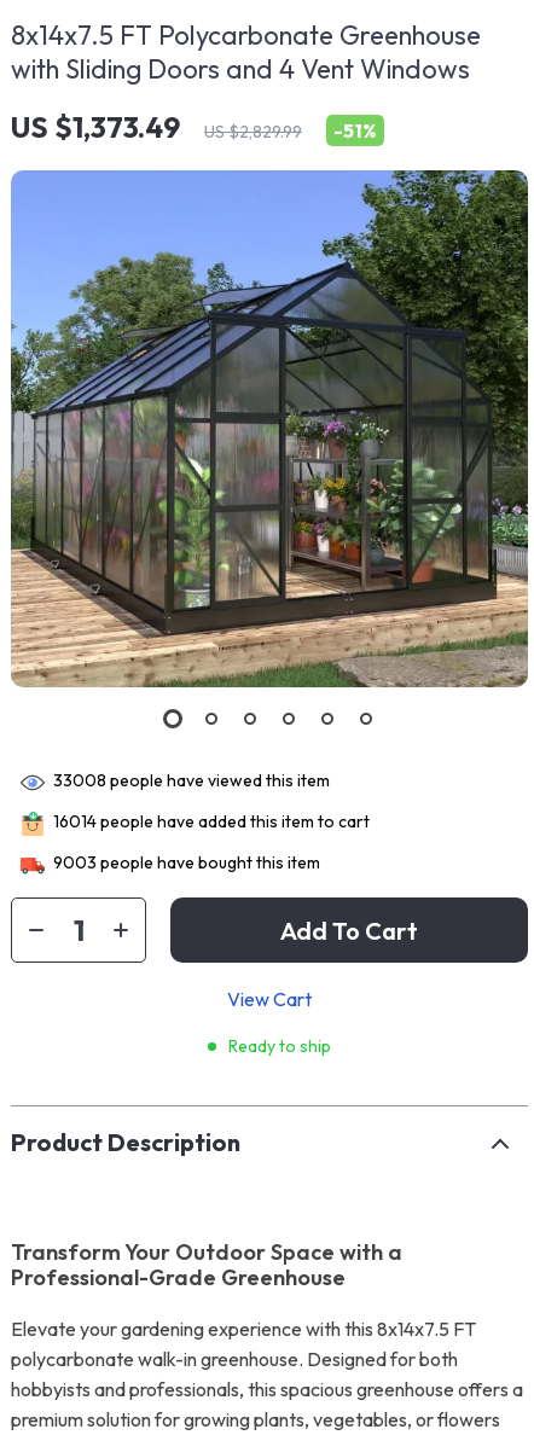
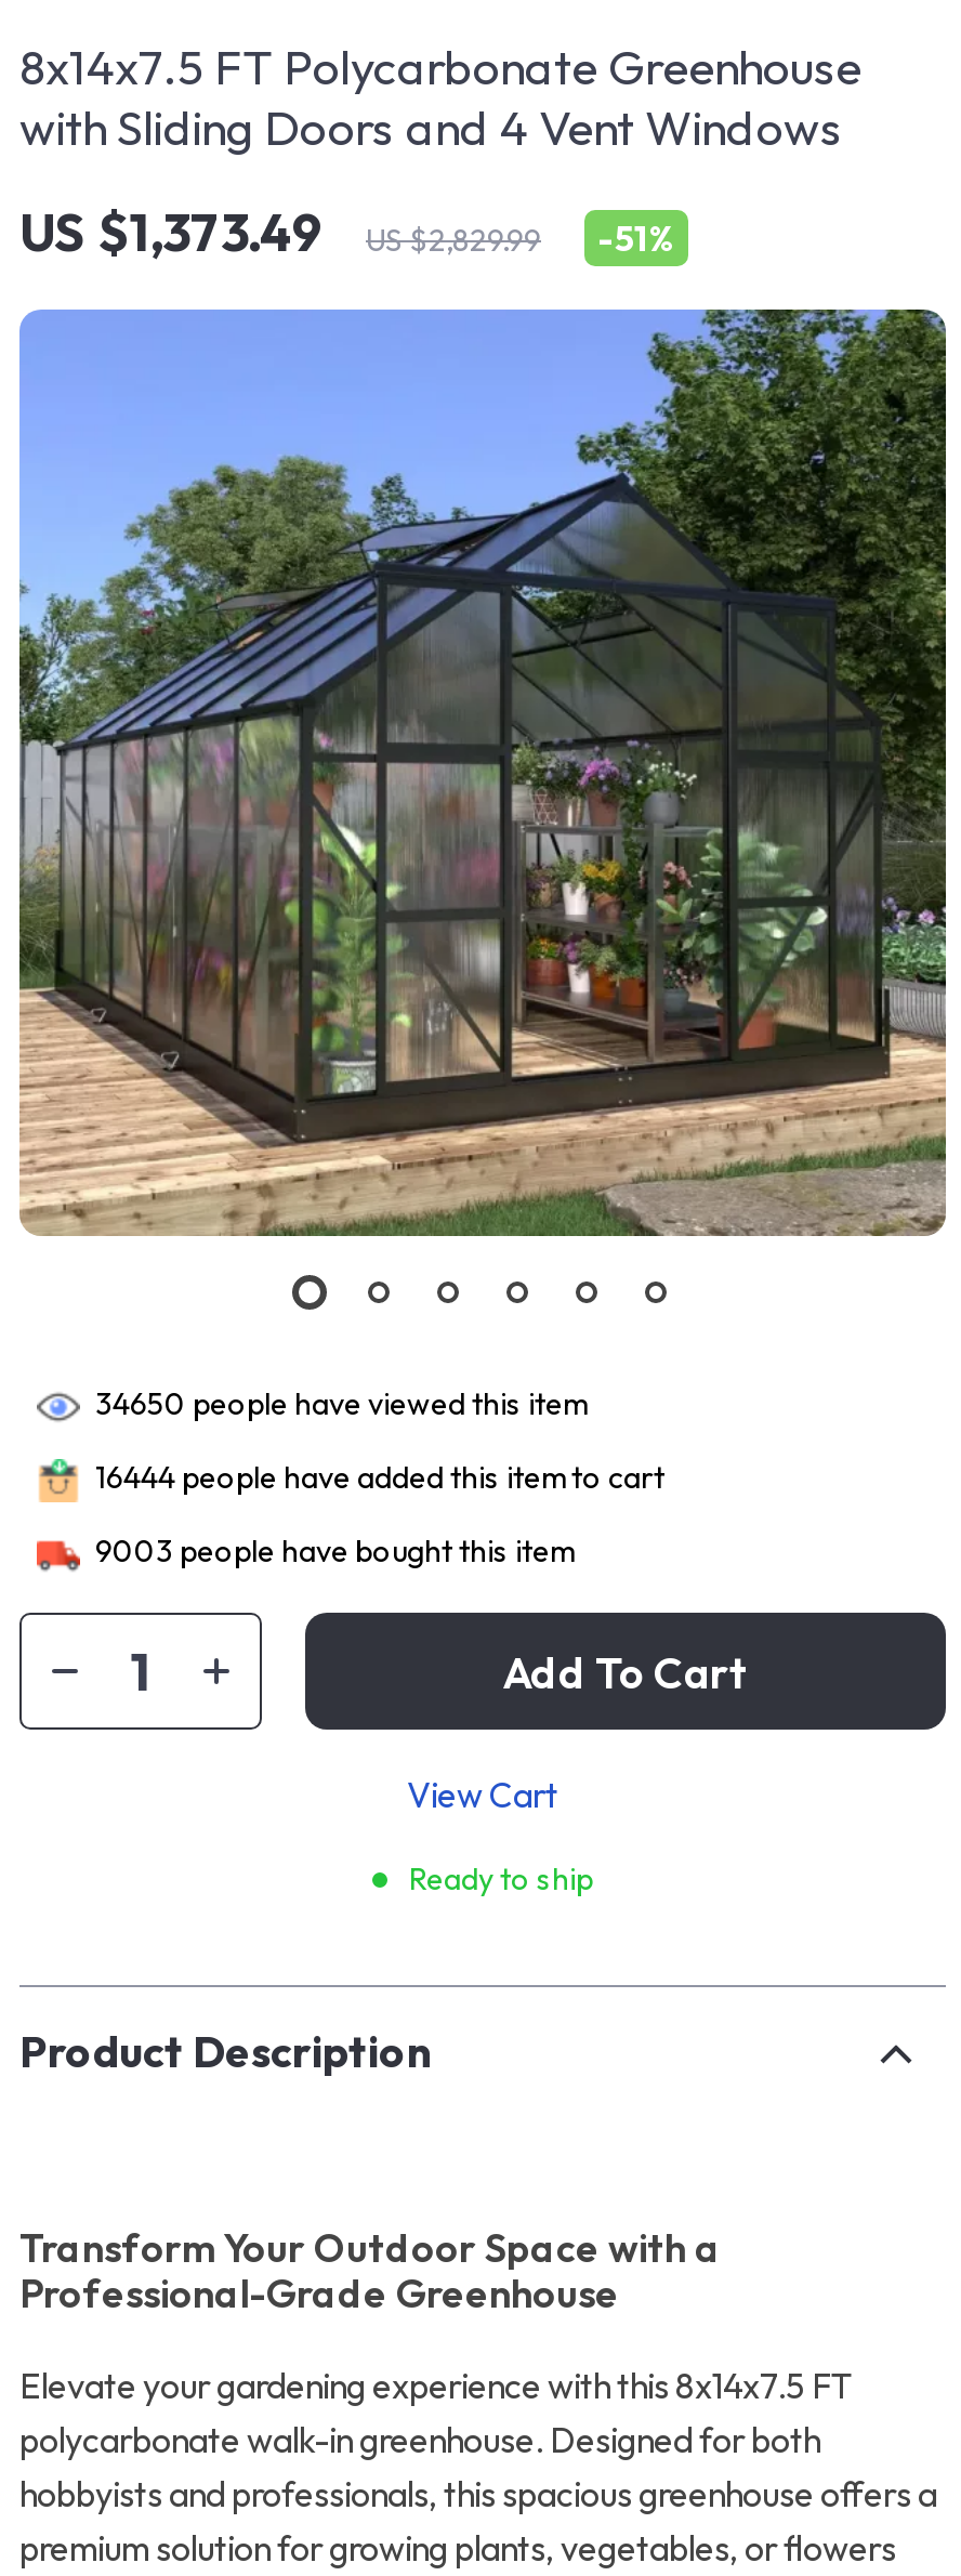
[53,770,330,792] 33008 people have viewed this item -> [95,1384,587,1423] 34650 people have viewed this item
[53,811,370,833] 16014 people have added this item to cart -> [95,1457,664,1496] 16444 people have added this item to cart

